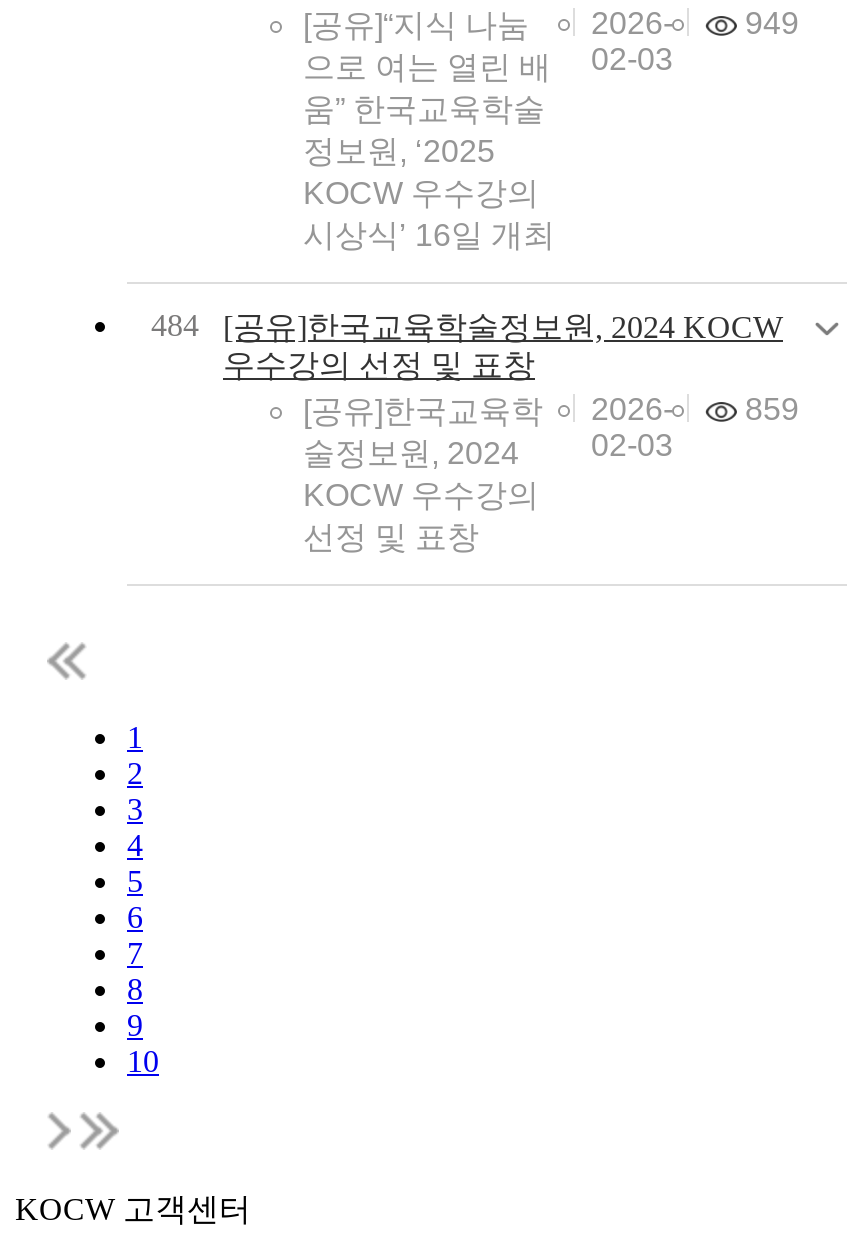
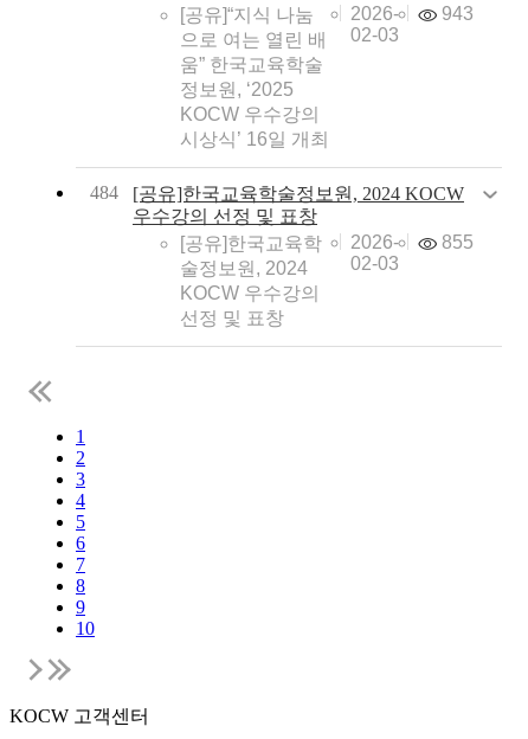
[745,6,799,40] 949 -> [442,4,474,24] 943
[745,392,799,426] 859 -> [442,232,474,252] 855

